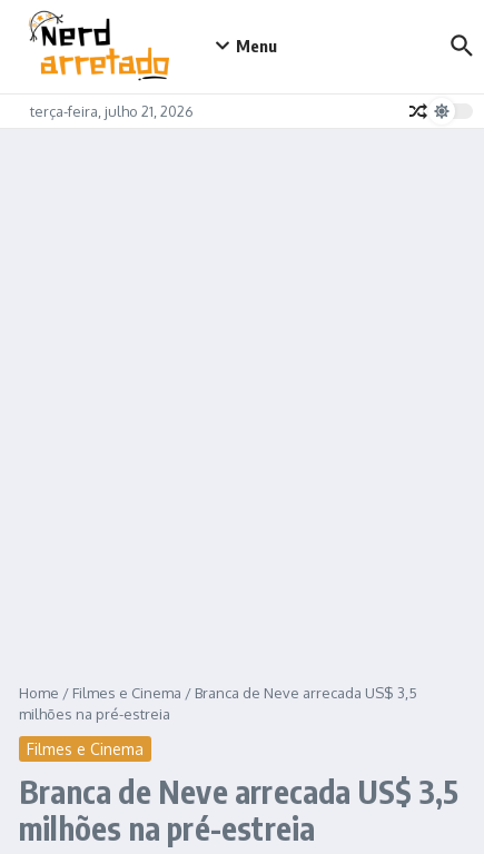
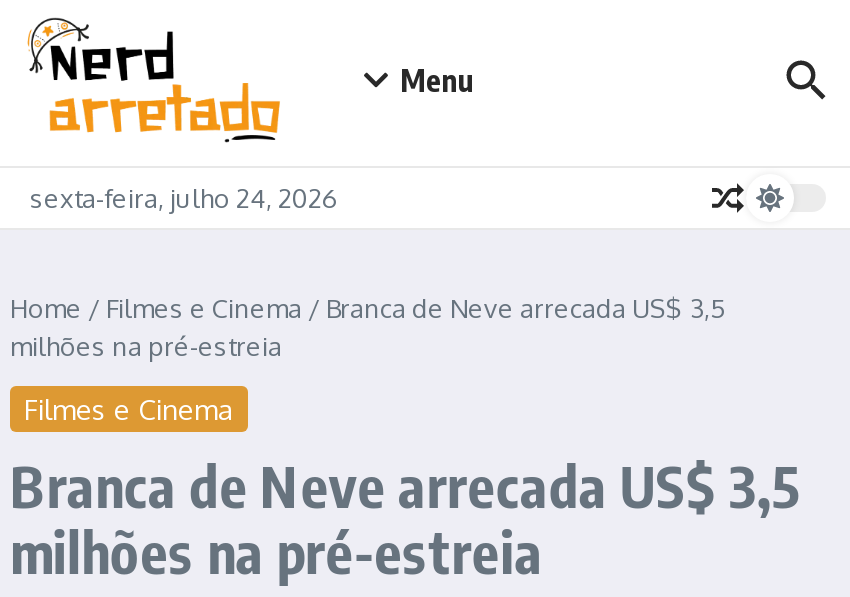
[30,102,194,120] terça-feira, julho 21, 2026 -> [30,181,338,213] sexta-feira, julho 24, 2026

